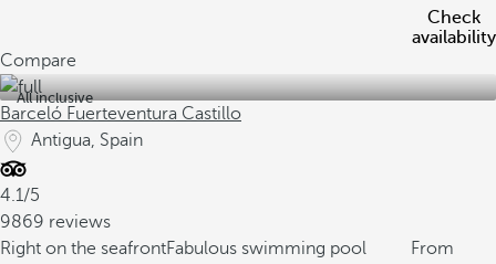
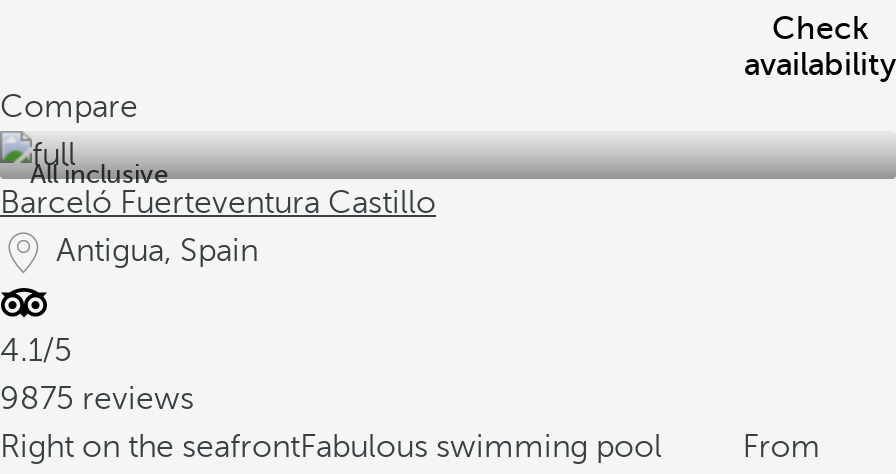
[0,212,111,232] 9869 reviews -> [0,381,194,417] 9875 reviews

